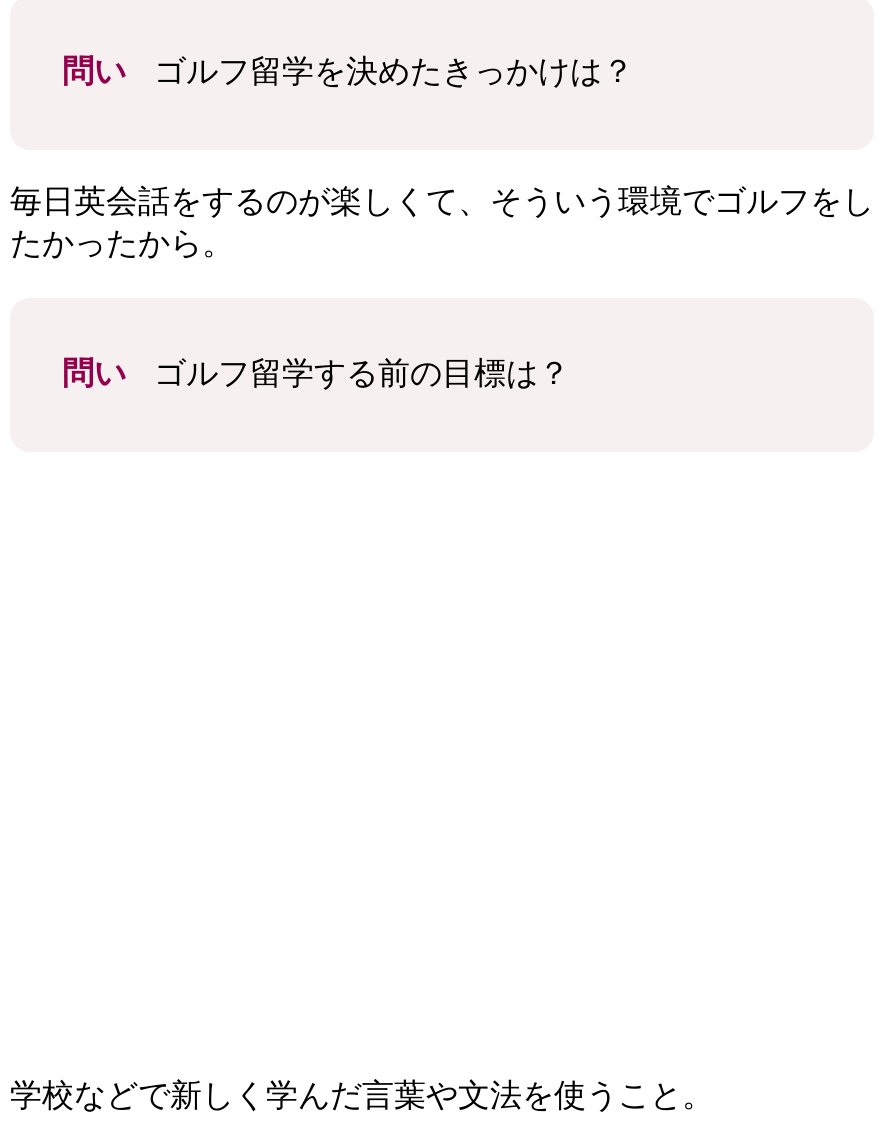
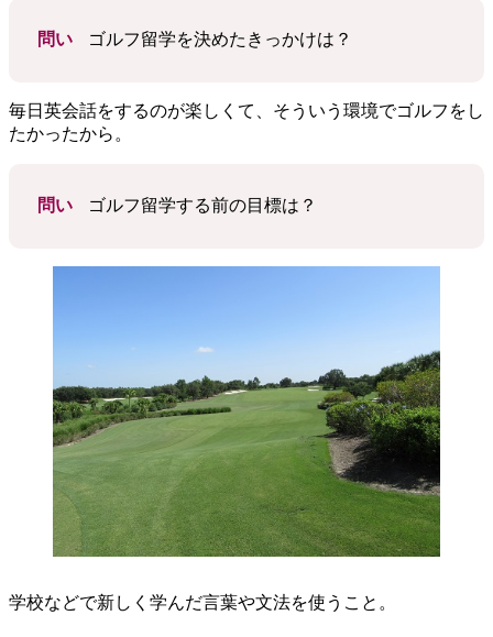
none -> [52,265,441,558] [image]

